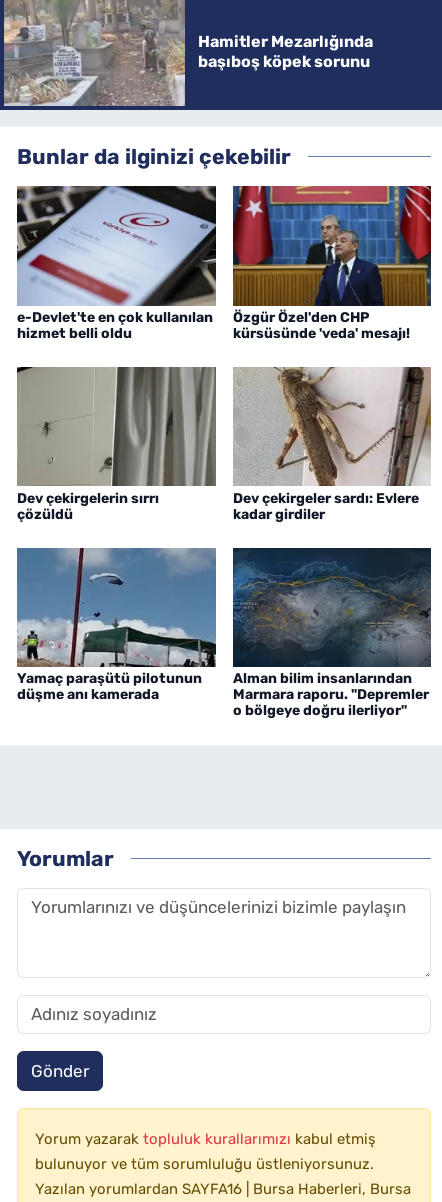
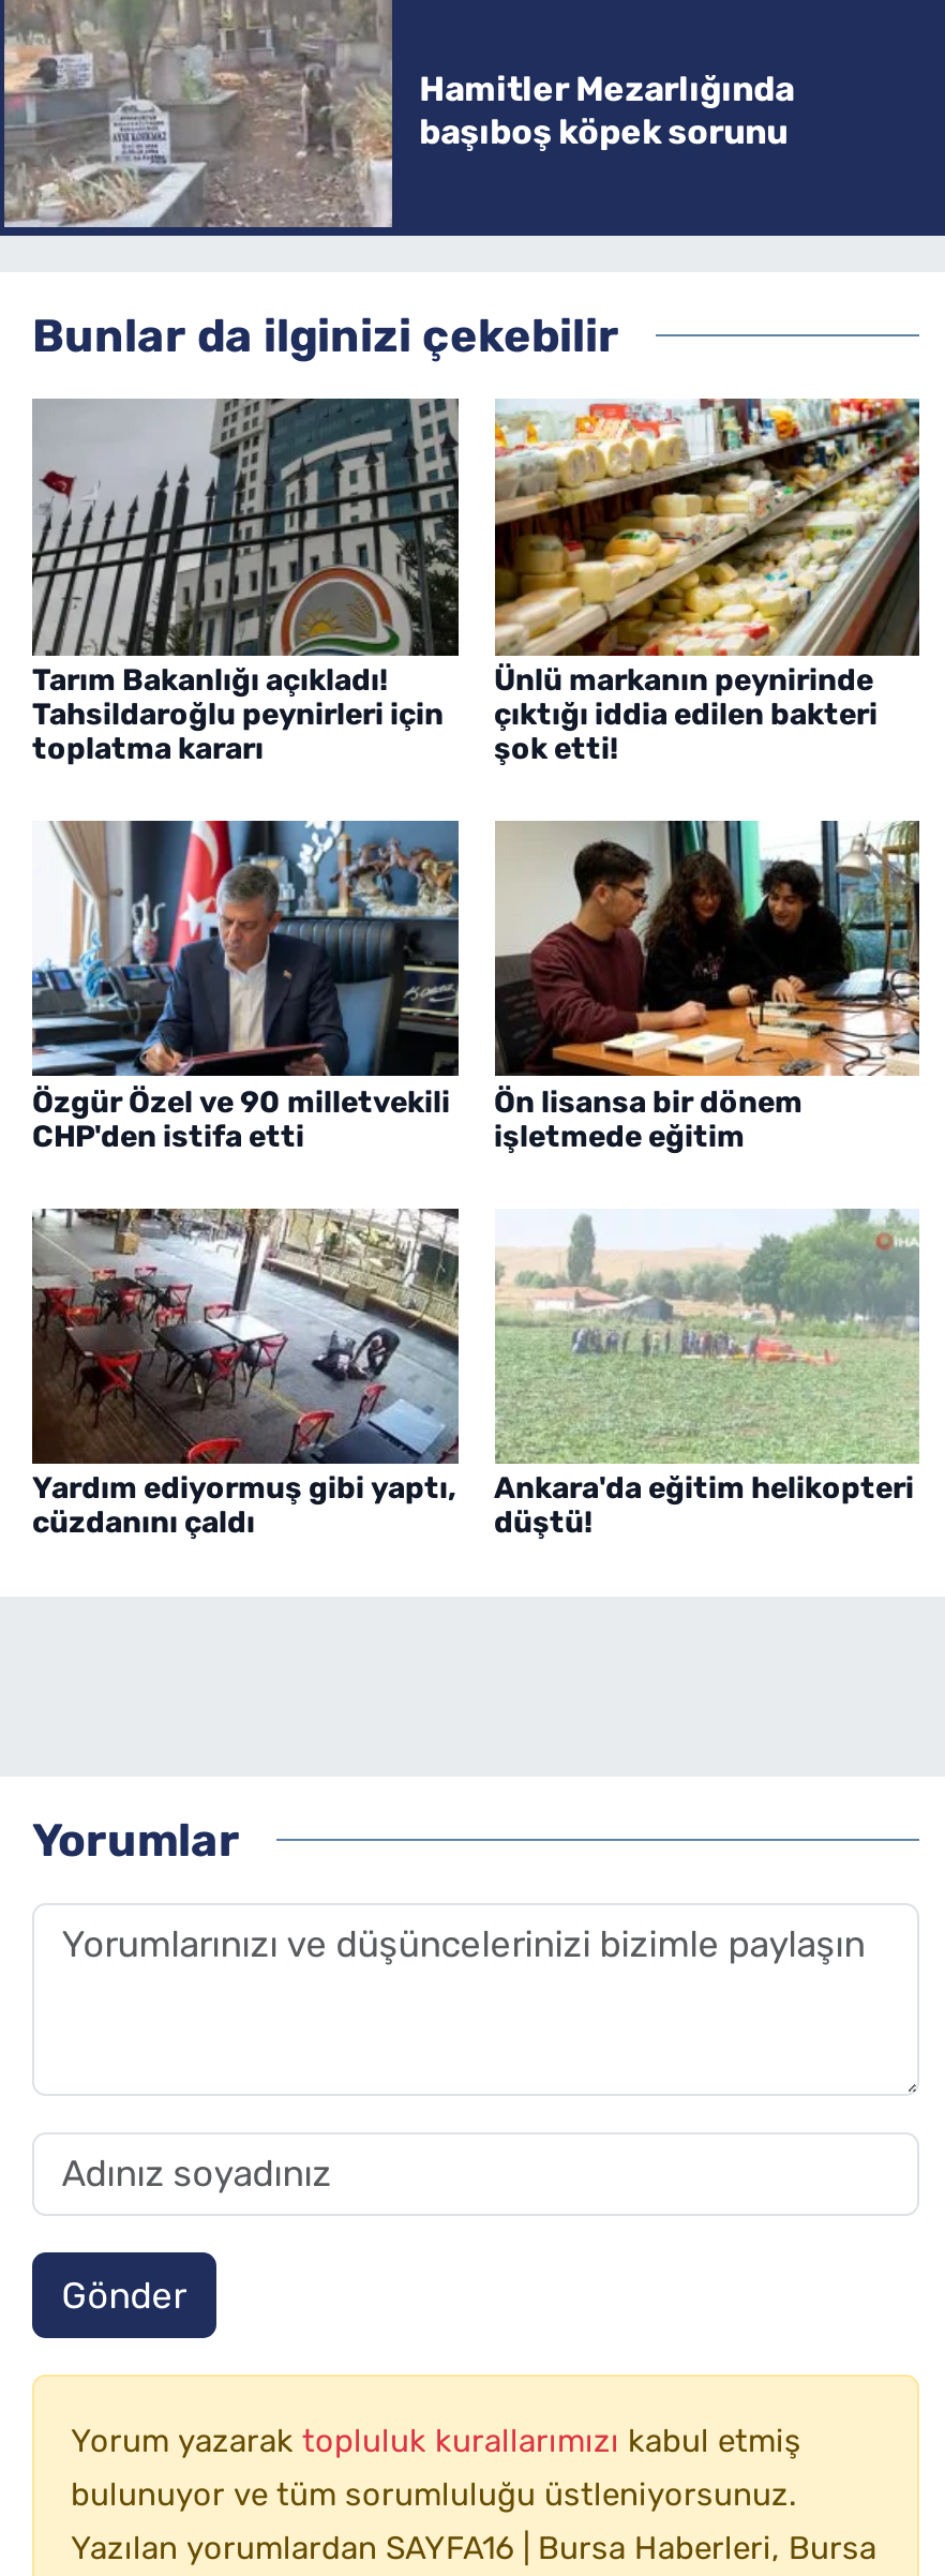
[17,186,217,342] [image] | e-Devlet'te en çok kullanılan | hizmet belli oldu -> [30,399,459,767] [image] | Tarım Bakanlığı açıkladı! | Tahsildaroğlu peynirleri için | toplatma kararı
[232,185,432,342] [image] | Özgür Özel'den CHP | kürsüsünde 'veda' mesajı! -> [493,396,921,767] [image] | Ünlü markanın peynirinde | çıktığı iddia edilen bakteri | şok etti!
[16,366,217,523] [image] | Dev çekirgelerin sırrı | çözüldü -> [32,787,461,1154] [image] | Özgür Özel ve 90 milletvekili | CHP'den istifa etti
[232,366,432,523] [image] | Dev çekirgeler sardı: Evlere | kadar girdiler -> [494,787,921,1154] [image] | Ön lisansa bir dönem | işletmede eğitim
[16,547,217,703] [image] | Yamaç paraşütü pilotunun | düşme anı kamerada -> [30,1174,461,1542] [image] | Yardım ediyormuş gibi yaptı, | cüzdanını çaldı
[232,547,432,719] [image] | Alman bilim insanlarından | Marmara raporu. "Depremler | o bölgeye doğru ilerliyor" -> [494,1174,921,1542] [image] | Ankara'da eğitim helikopteri | düştü!

